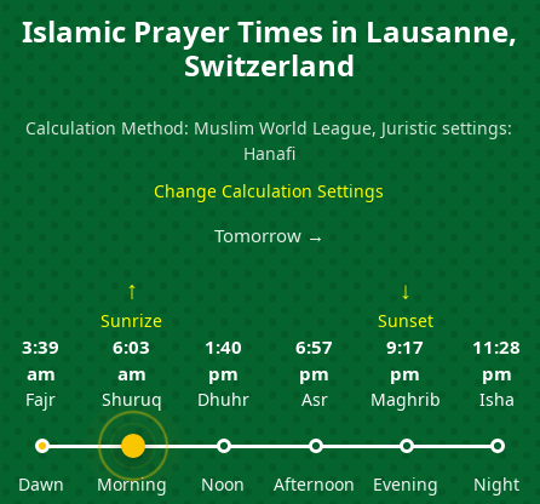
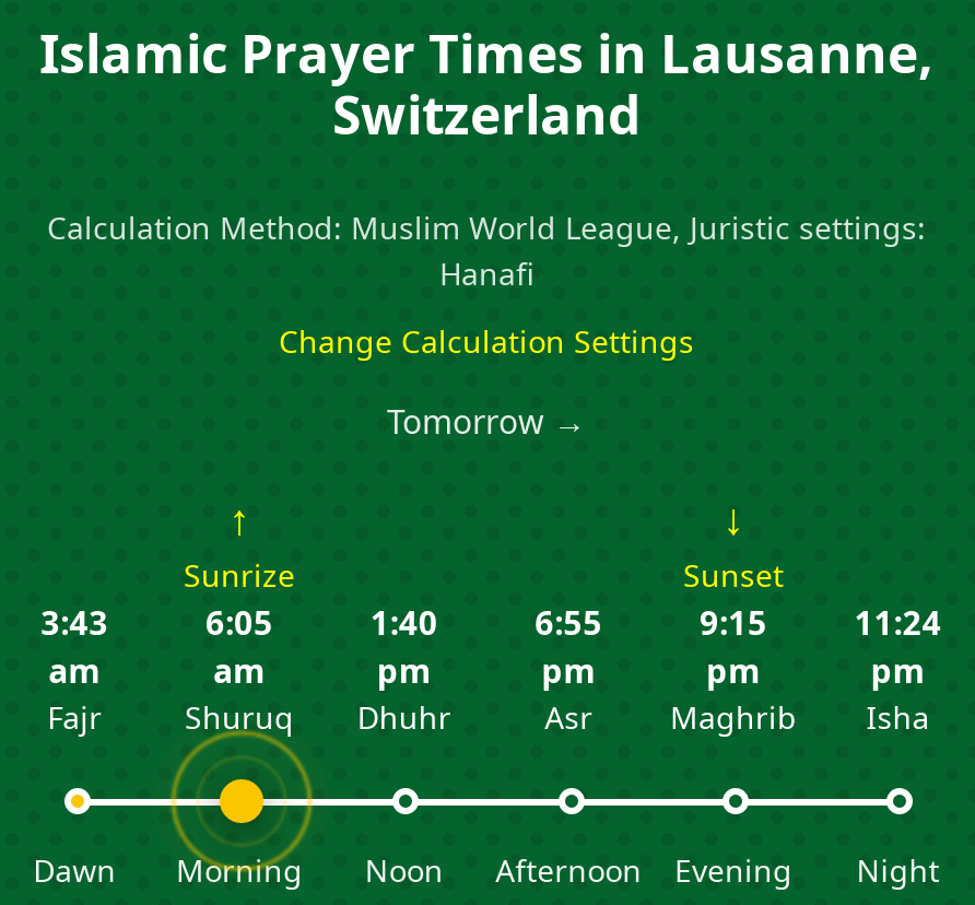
[22,334,60,359] 3:39 -> [41,600,109,644] 3:43
[113,334,151,359] 6:03 -> [205,600,273,644] 6:05
[296,334,333,359] 6:57 -> [535,600,602,644] 6:55
[387,334,424,359] 9:17 -> [700,600,767,644] 9:15
[473,334,521,359] 11:28 -> [854,600,942,644] 11:24

